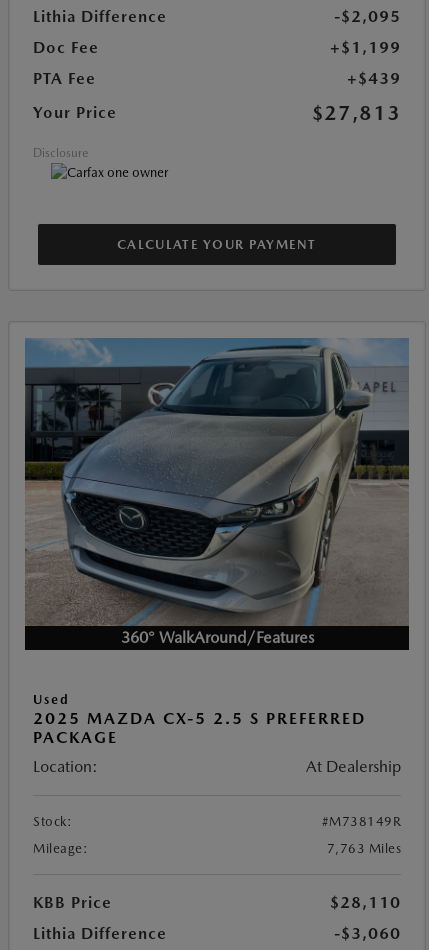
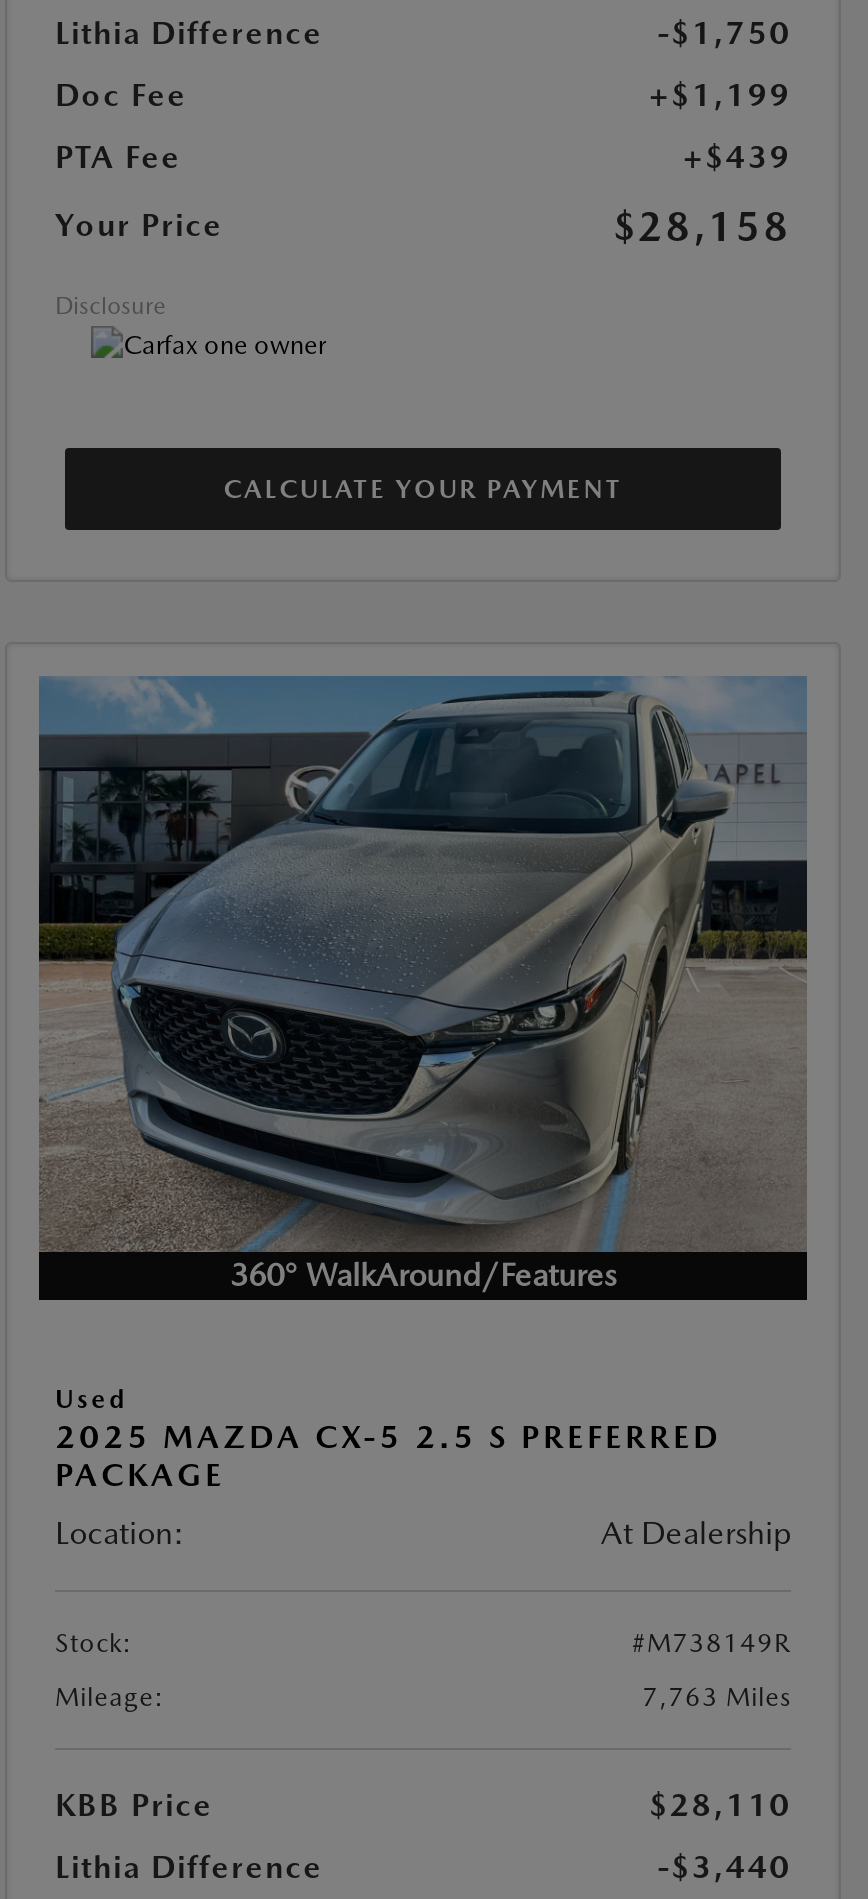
[334,7,401,26] -$2,095 -> [657,14,791,52] -$1,750
[312,101,401,125] $27,813 -> [613,202,791,250] $28,158
[334,924,401,943] -$3,060 -> [657,1849,791,1887] -$3,440

